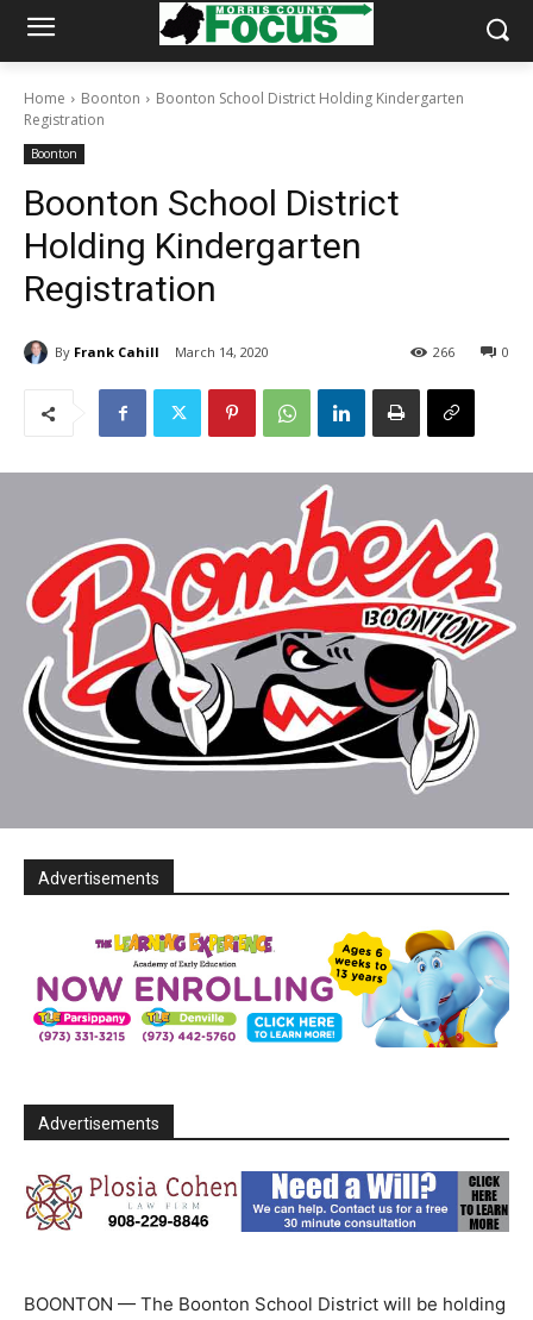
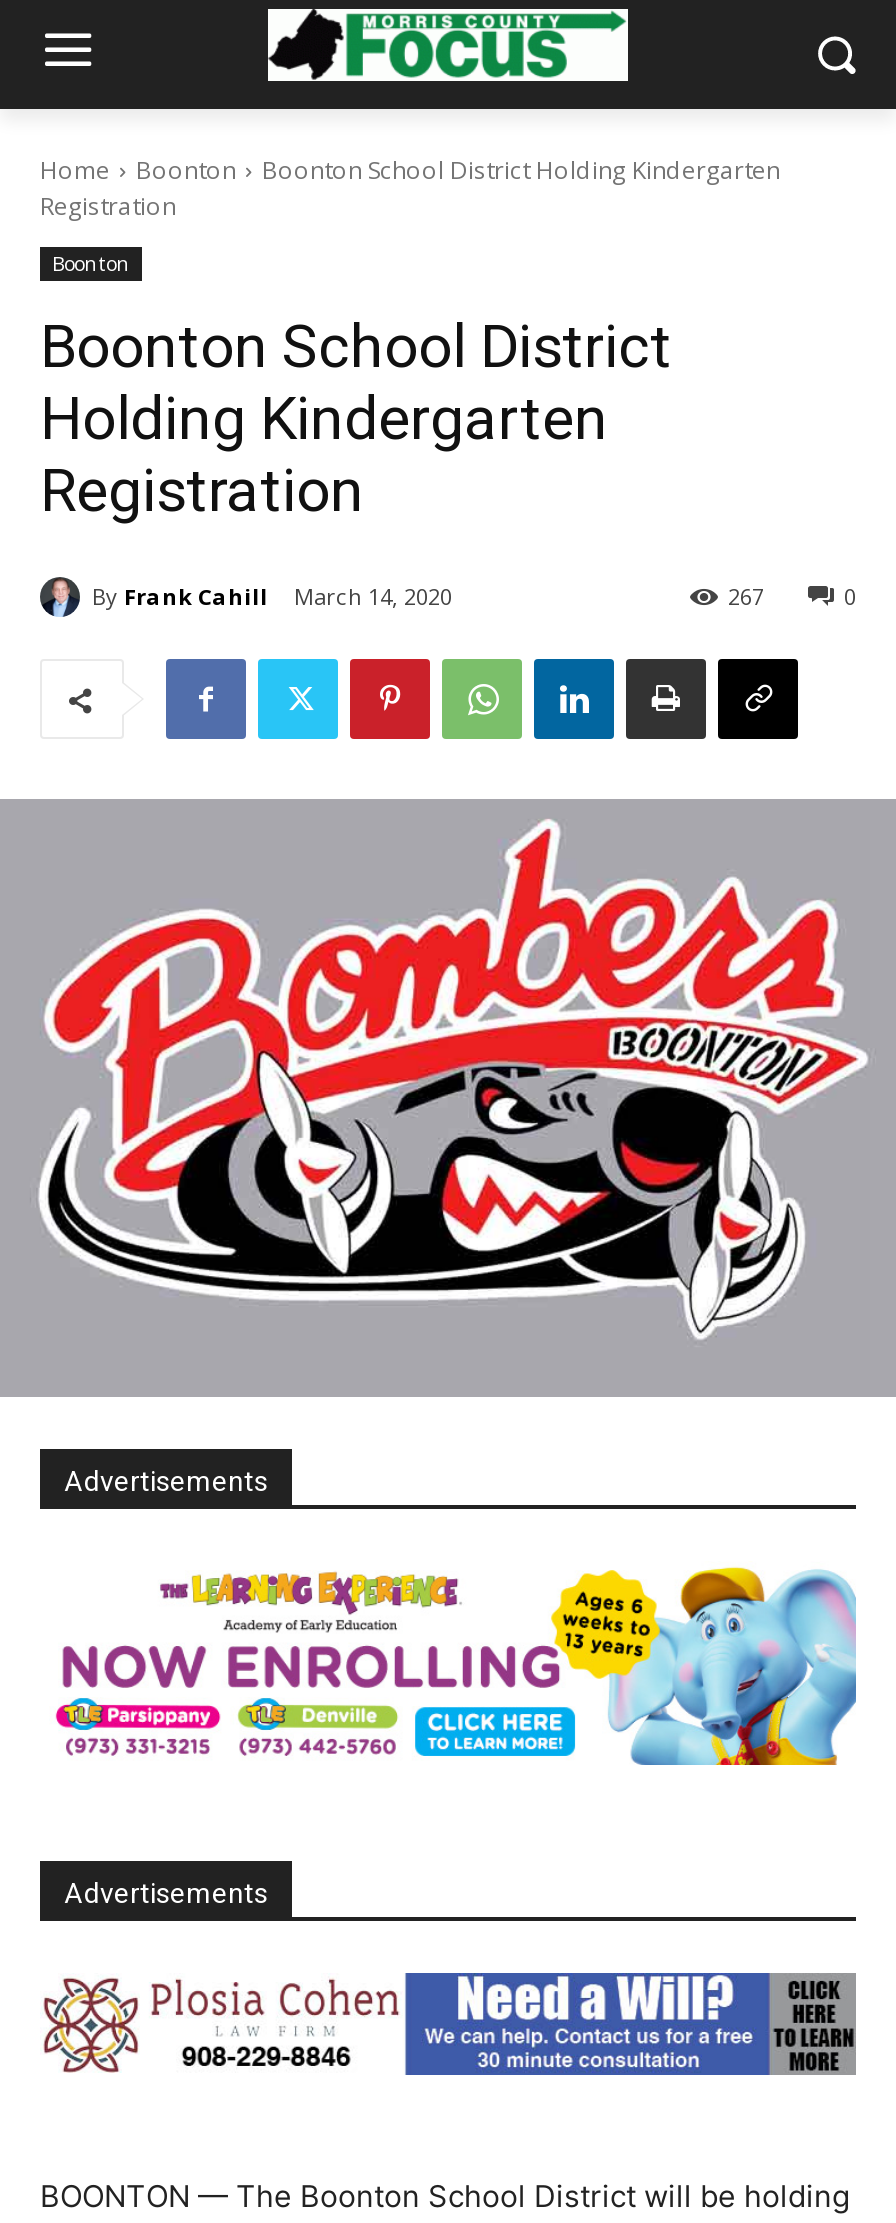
[433,343,454,361] 266 -> [728,581,764,611] 267

